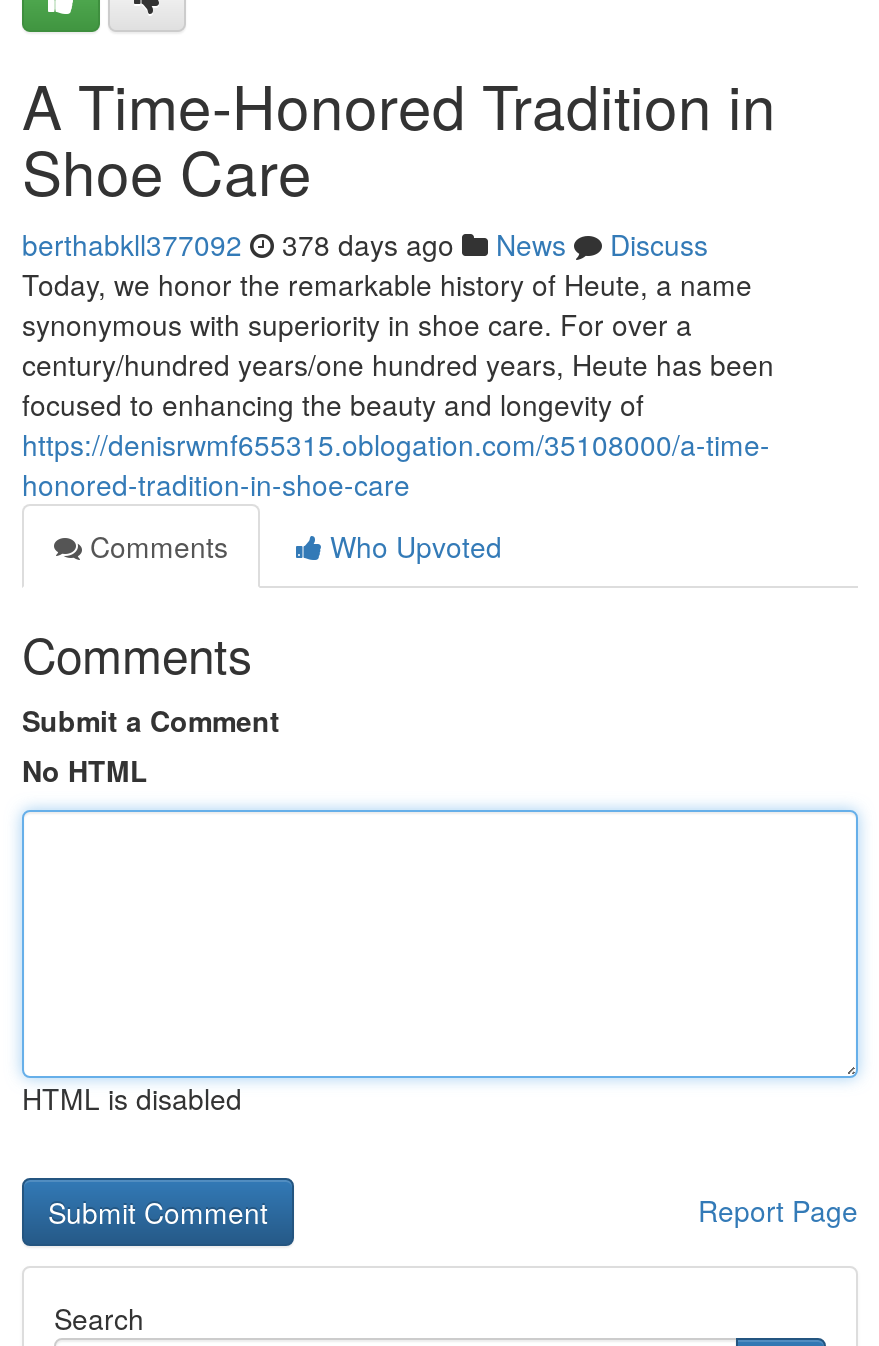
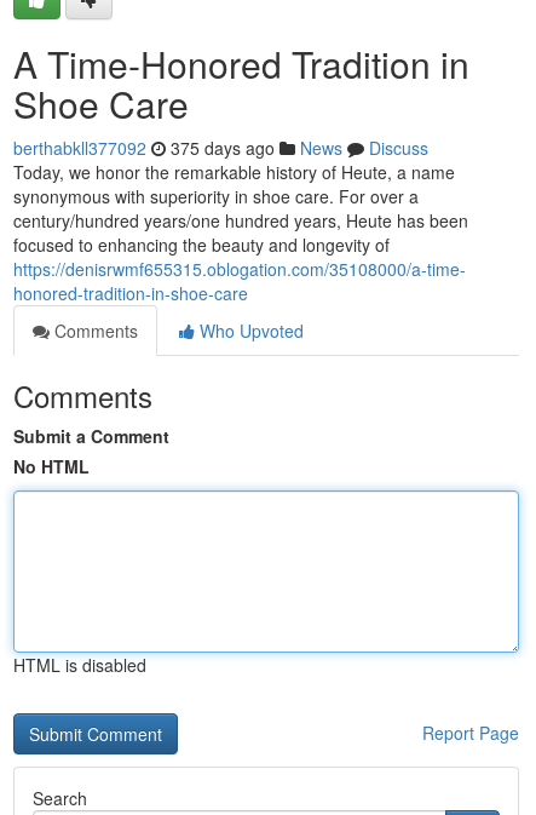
[22,224,708,264] berthabkll377092 378 days ago News Discuss -> [13,136,428,160] berthabkll377092 375 days ago News Discuss

